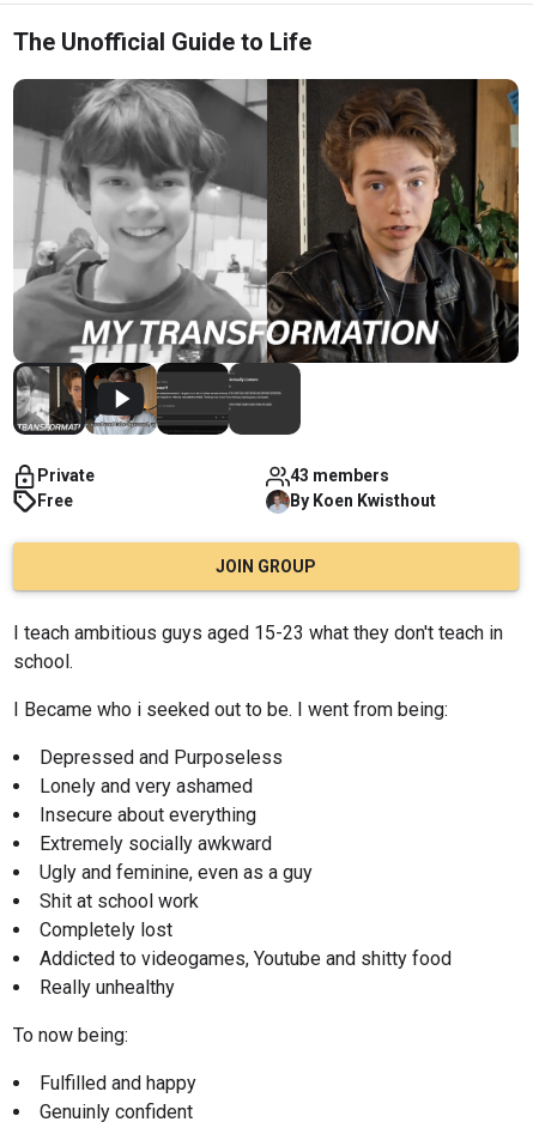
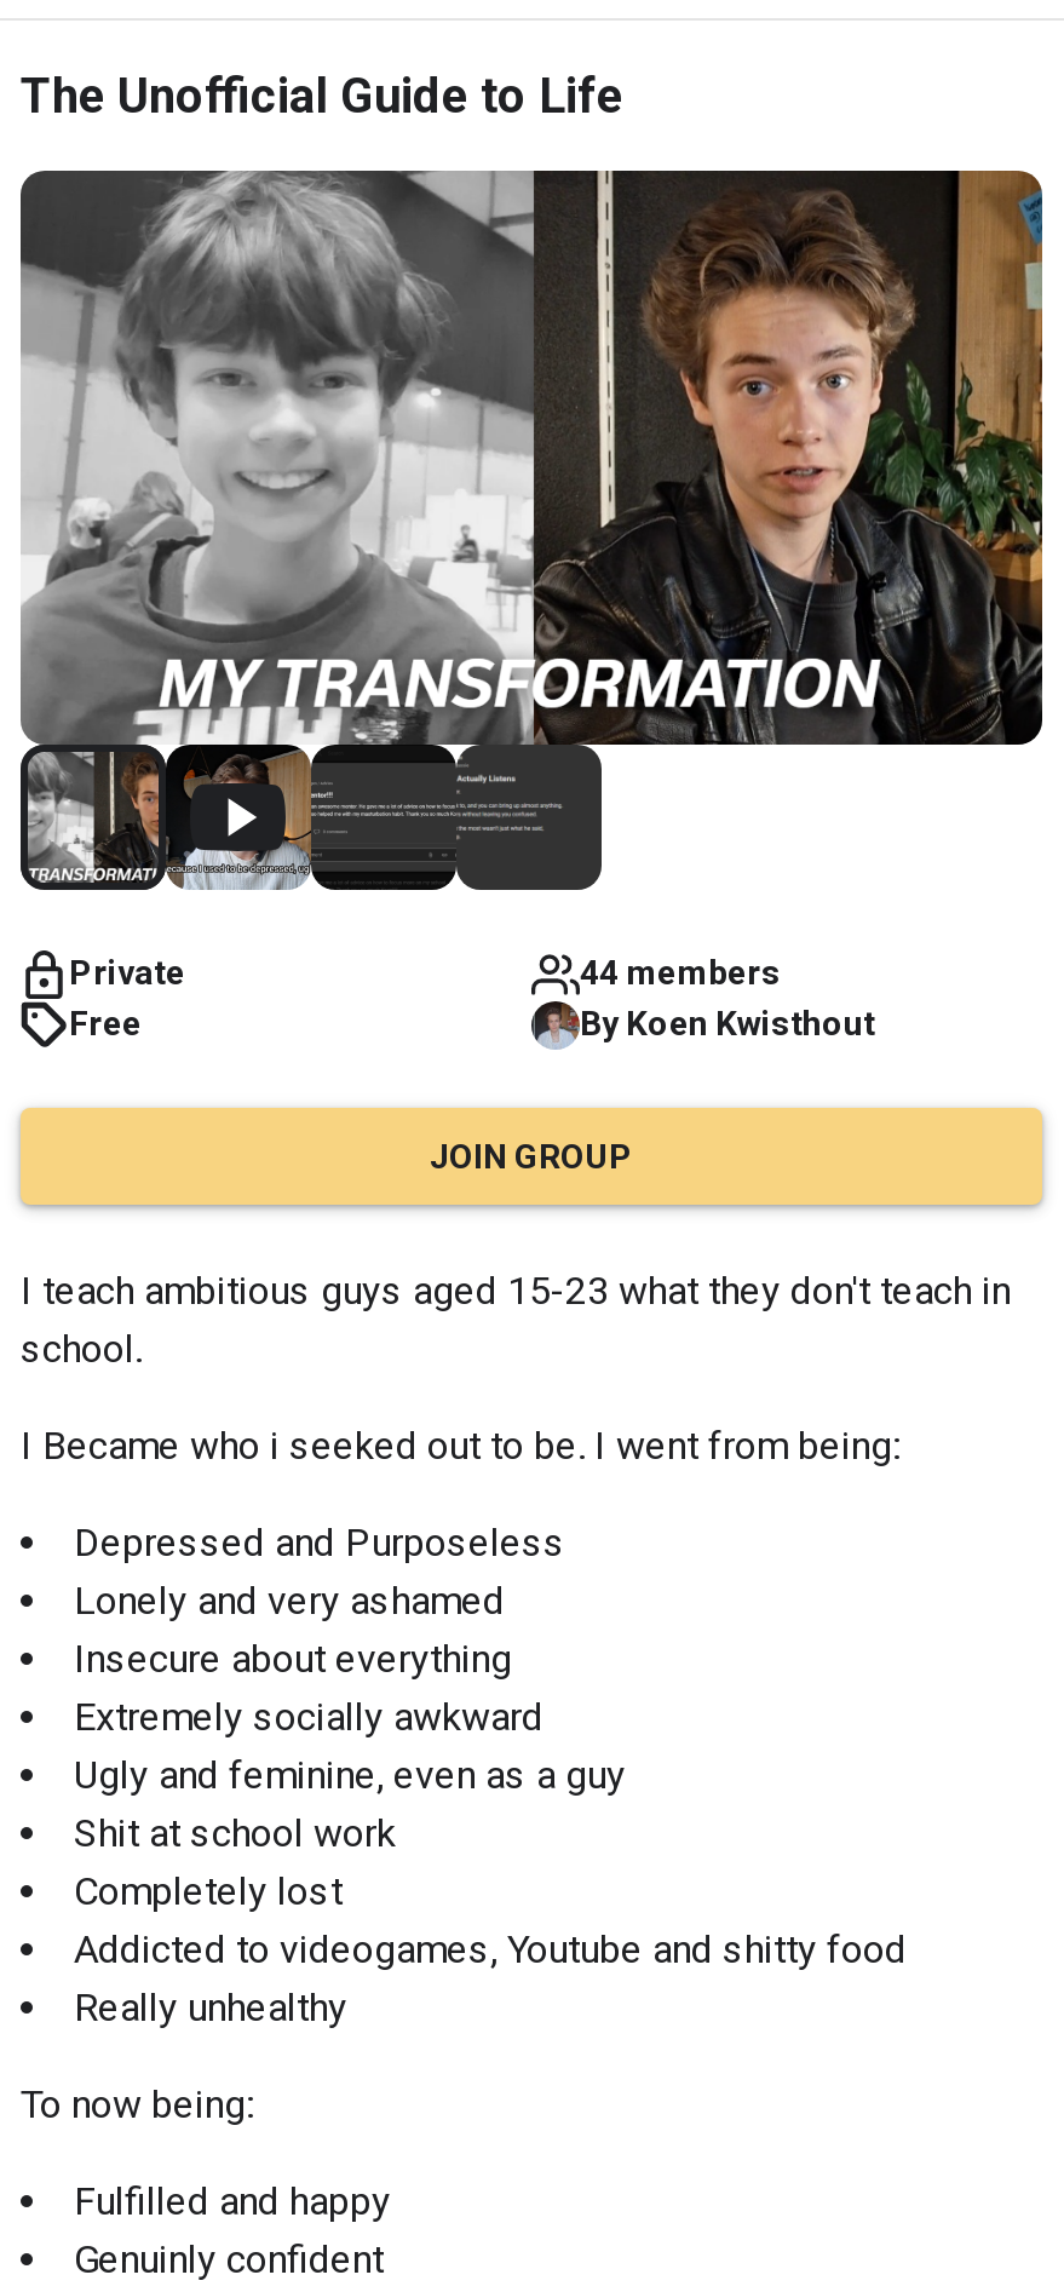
[290,466,389,485] 43 members -> [580,954,781,993] 44 members

